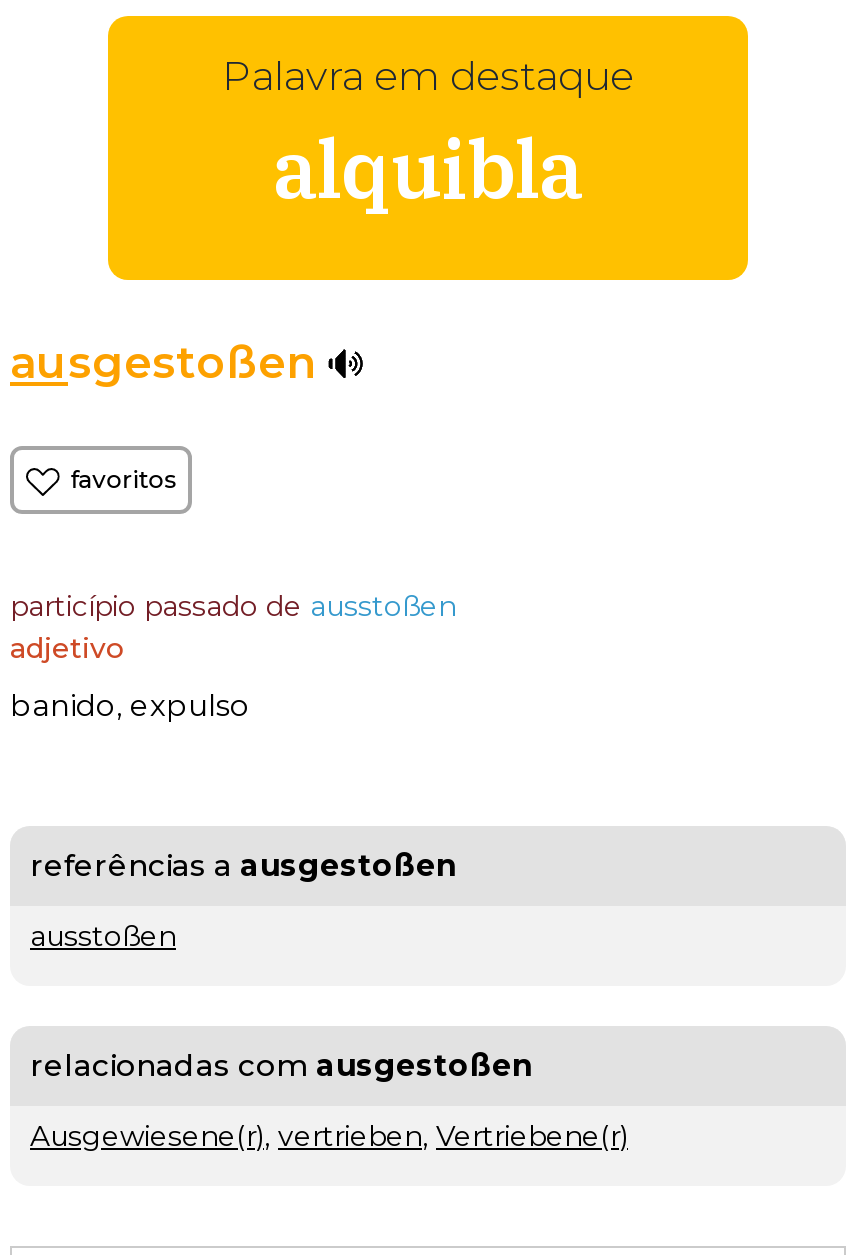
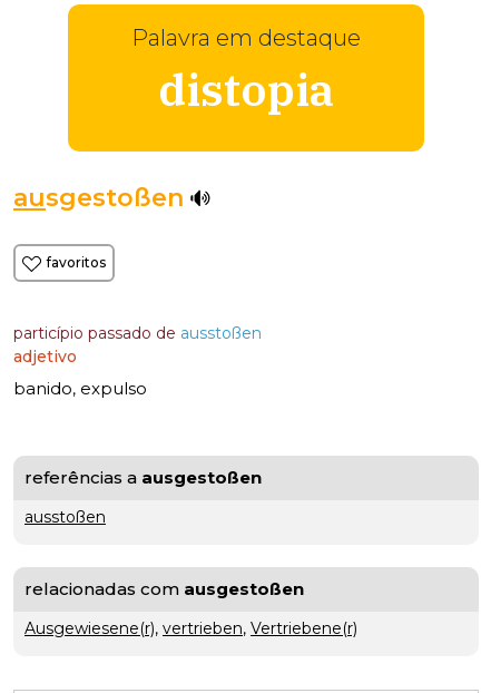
[273,116,583,220] alquibla -> [158,60,334,118] distopia

